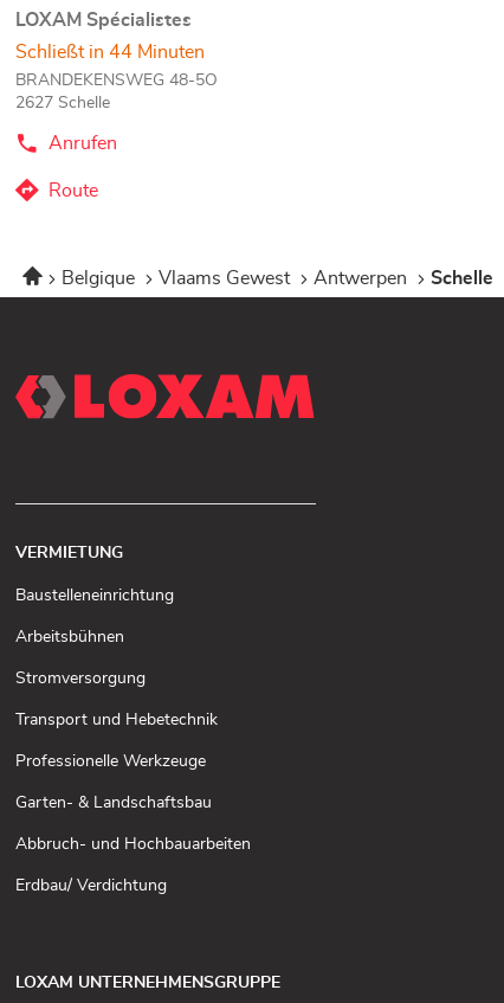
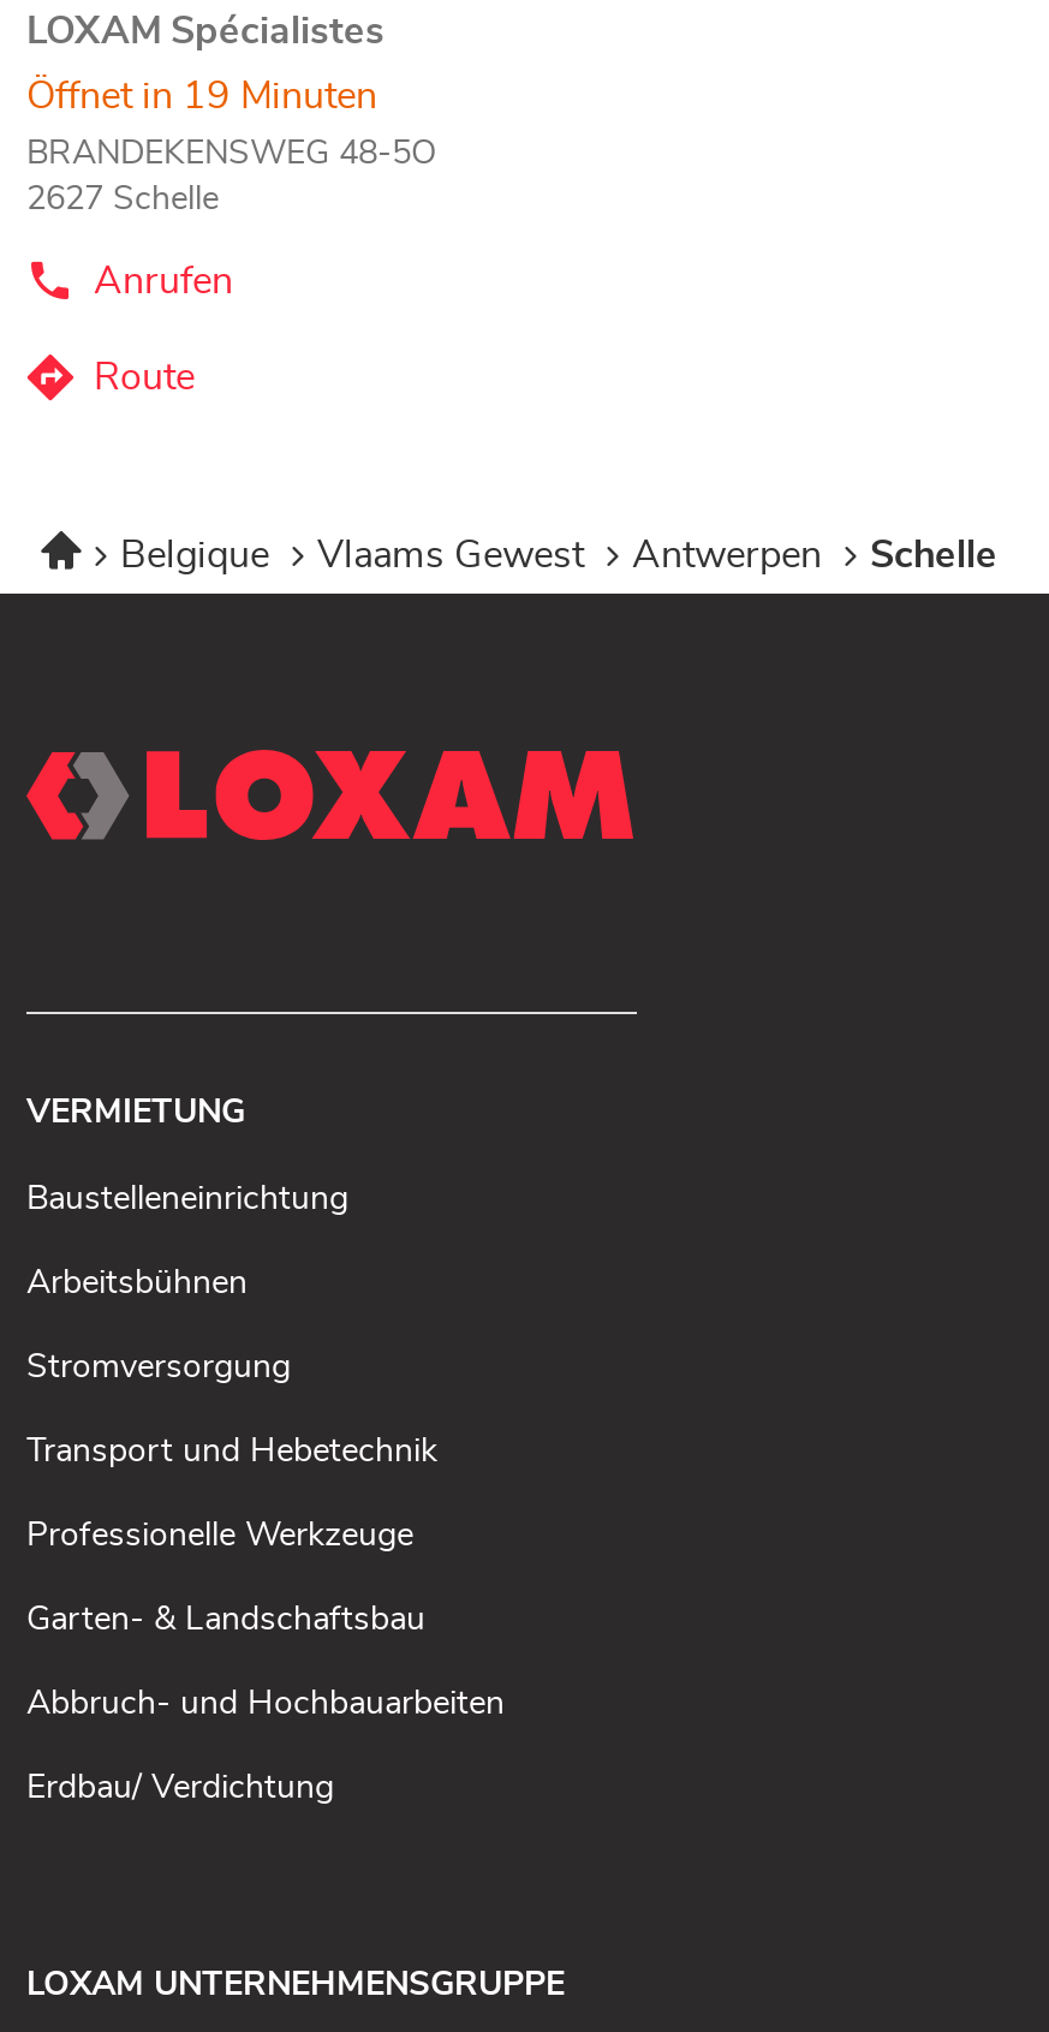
[15,43,205,62] Schließt in 44 Minuten -> [26,77,377,116] Öffnet in 19 Minuten

